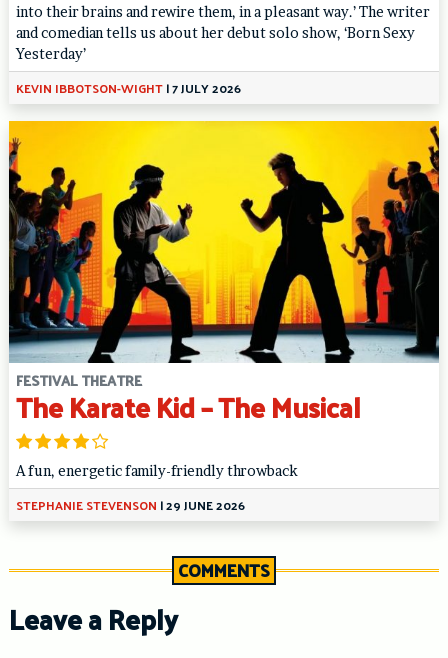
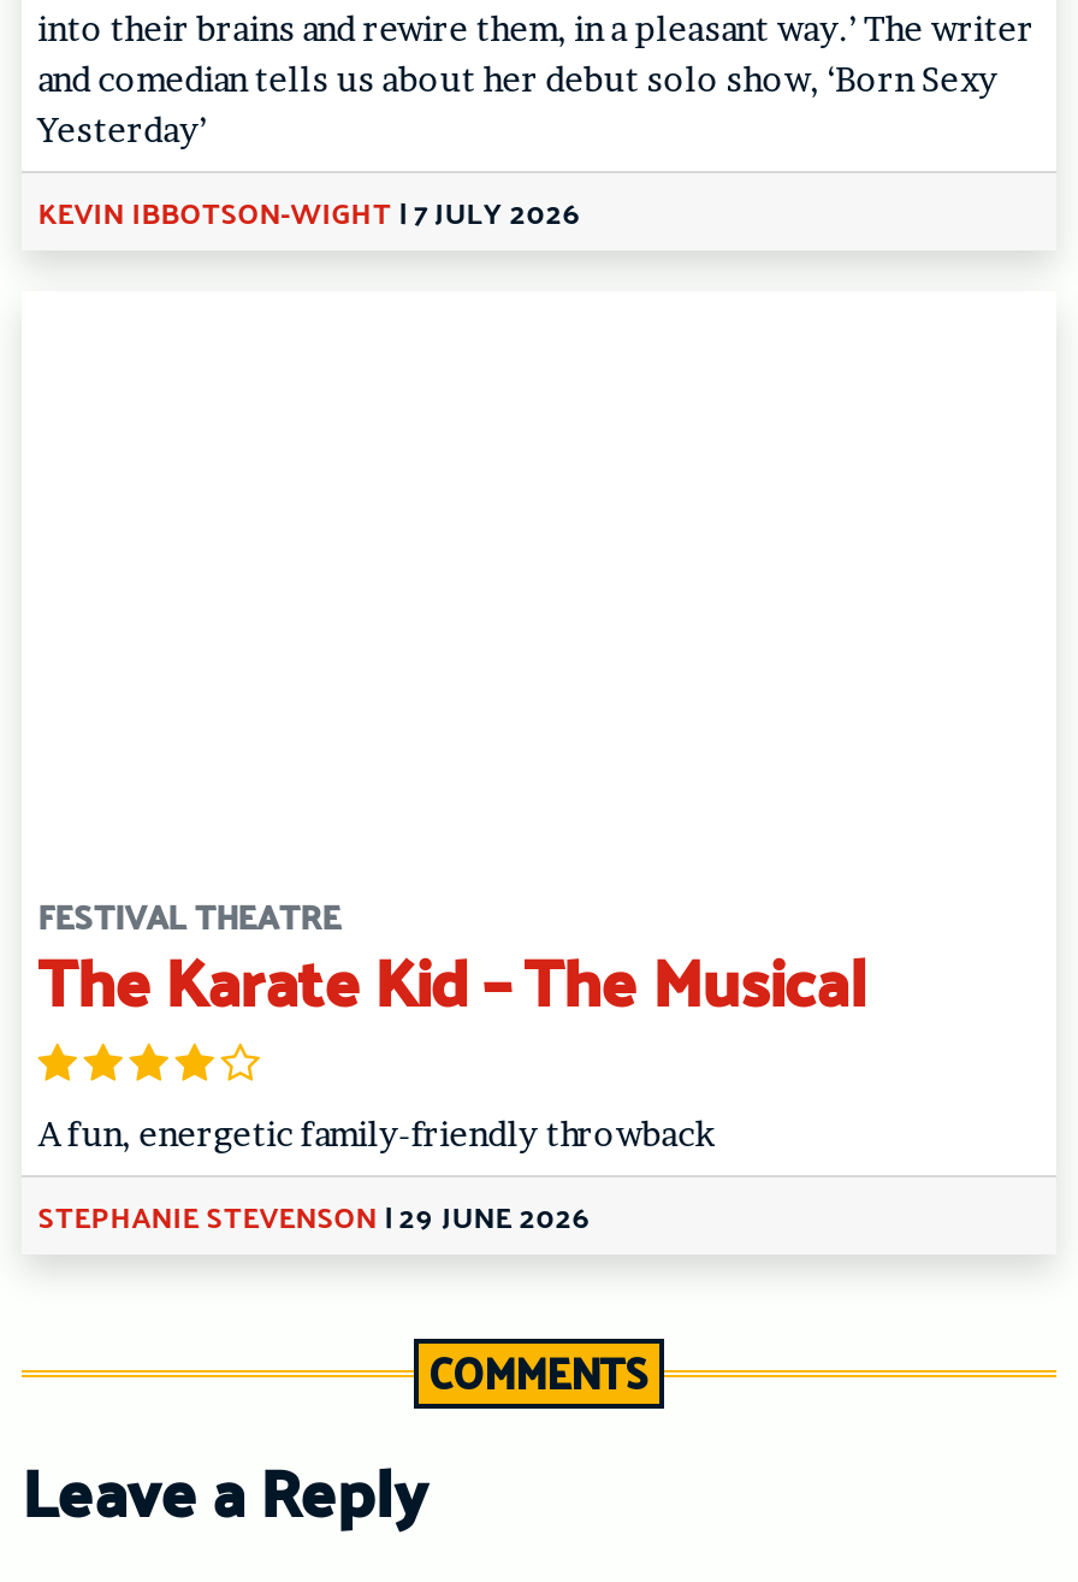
[8,120,440,364] [image] -> none

